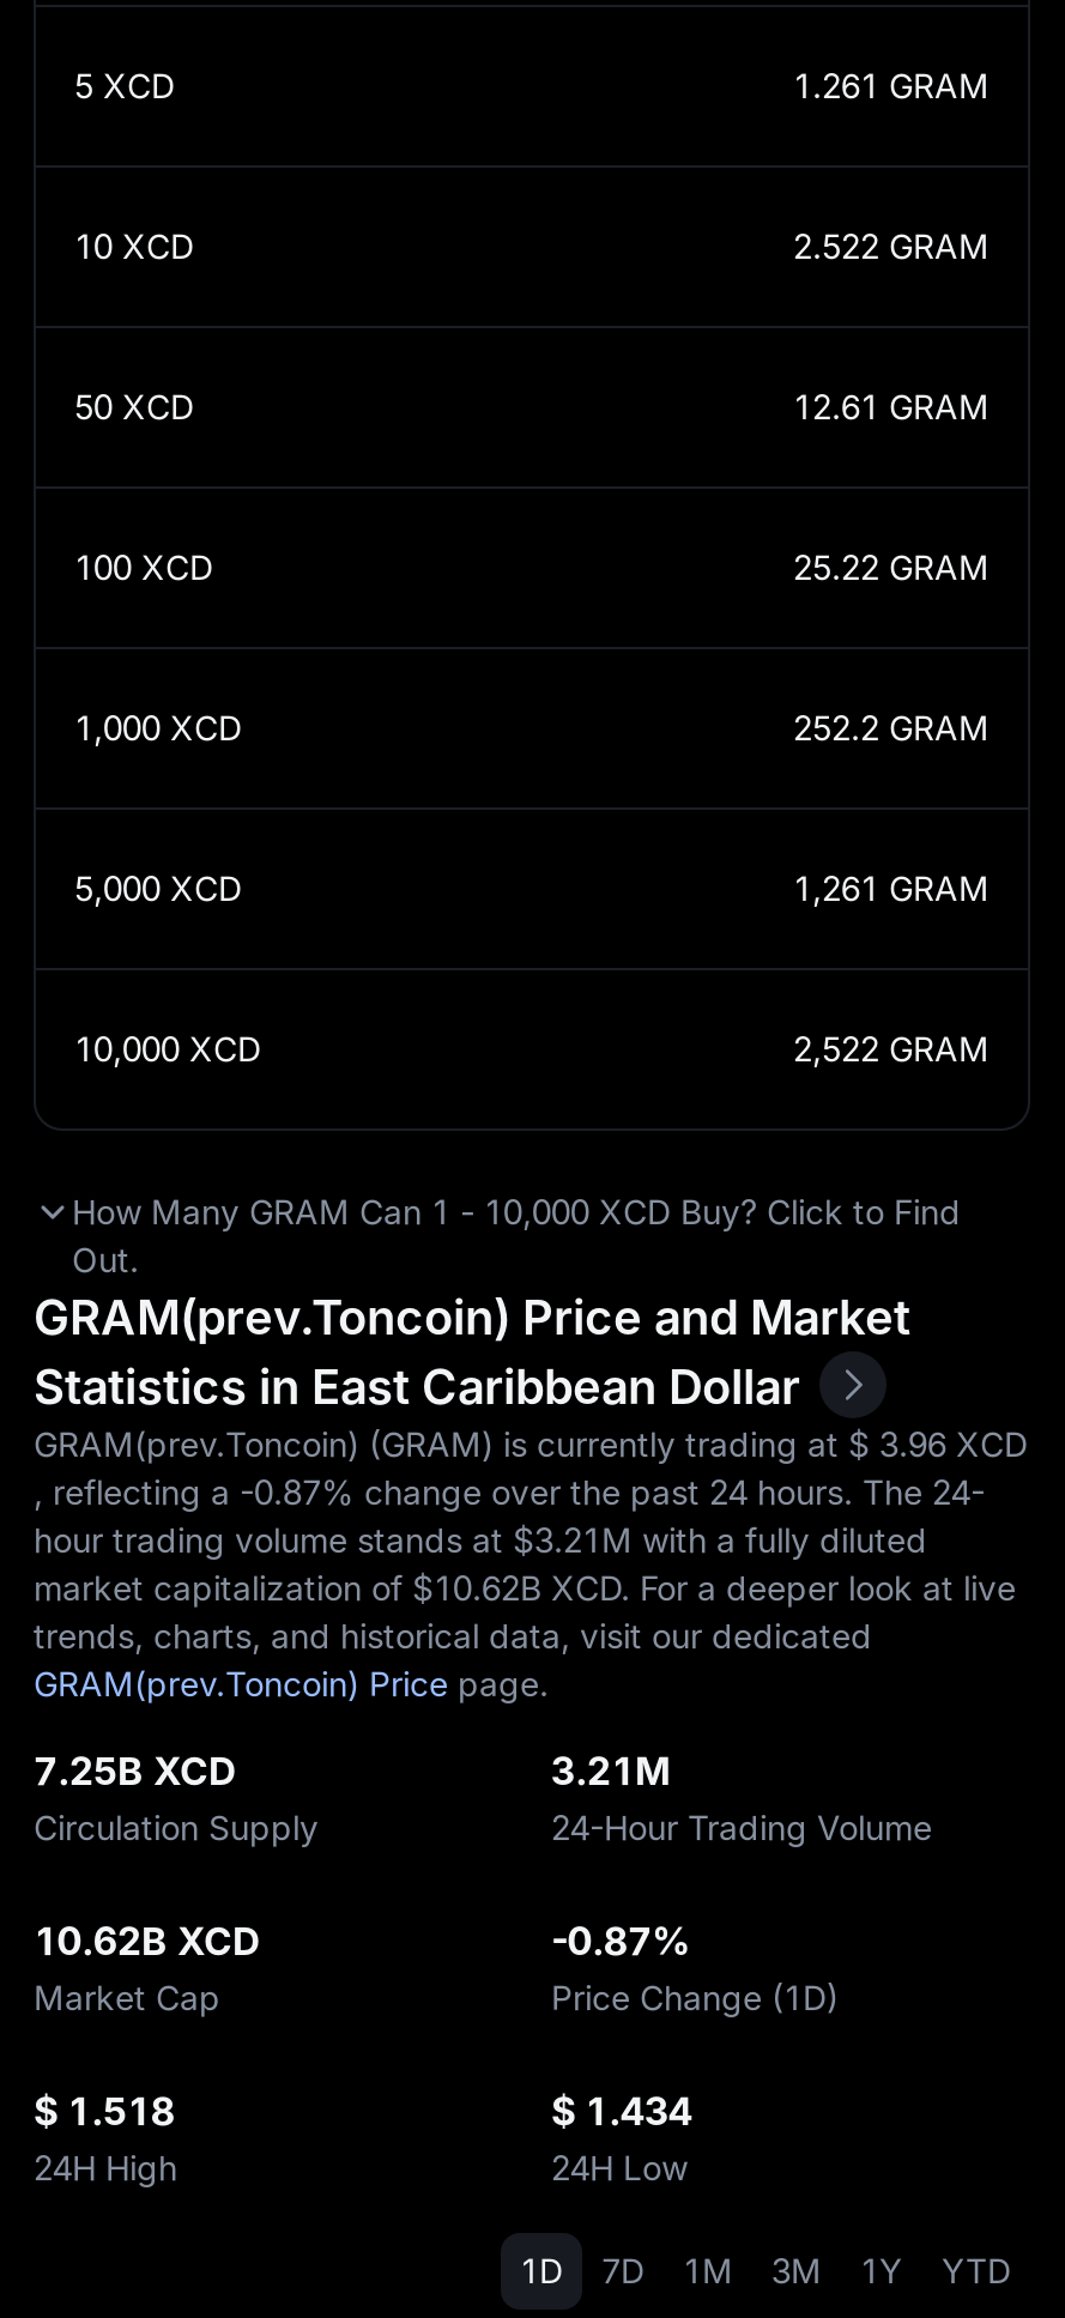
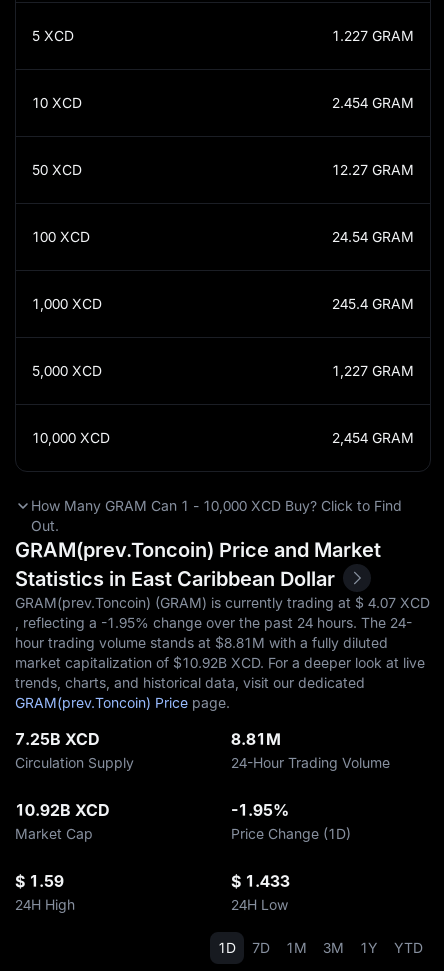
[793,65,990,105] 1.261 GRAM -> [332,27,414,44] 1.227 GRAM
[793,225,990,266] 2.522 GRAM -> [332,94,414,111] 2.454 GRAM
[793,386,990,426] 12.61 GRAM -> [332,161,414,178] 12.27 GRAM
[793,546,990,587] 25.22 GRAM -> [332,228,414,245] 24.54 GRAM
[793,707,990,748] 252.2 GRAM -> [332,295,414,312] 245.4 GRAM
[793,867,990,908] 1,261 GRAM -> [332,362,414,379] 1,227 GRAM
[793,1028,990,1069] 2,522 GRAM -> [332,429,414,446] 2,454 GRAM
[34,1423,1028,1464] GRAM(prev.Toncoin) (GRAM) is currently trading at $ 3.96 XCD -> [15,594,430,611] GRAM(prev.Toncoin) (GRAM) is currently trading at $ 4.07 XCD
[34,1471,985,1512] , reflecting a -0.87% change over the past 24 hours. The 24- -> [15,614,412,631] , reflecting a -1.95% change over the past 24 hours. The 24-
[34,1519,927,1560] hour trading volume stands at $3.21M with a fully diluted -> [15,634,388,651] hour trading volume stands at $8.81M with a fully diluted
[34,1567,1016,1608] market capitalization of $10.62B XCD. For a deeper look at live -> [15,654,425,671] market capitalization of $10.92B XCD. For a deeper look at live
[551,1747,671,1795] 3.21M -> [231,729,281,749] 8.81M
[34,1917,261,1965] 10.62B XCD -> [15,800,110,820] 10.92B XCD
[551,1917,690,1965] -0.87% -> [231,800,289,820] -1.95%
[34,2087,175,2135] $ 1.518 -> [15,871,64,891] $ 1.59
[551,2087,692,2135] $ 1.434 -> [231,871,290,891] $ 1.433

